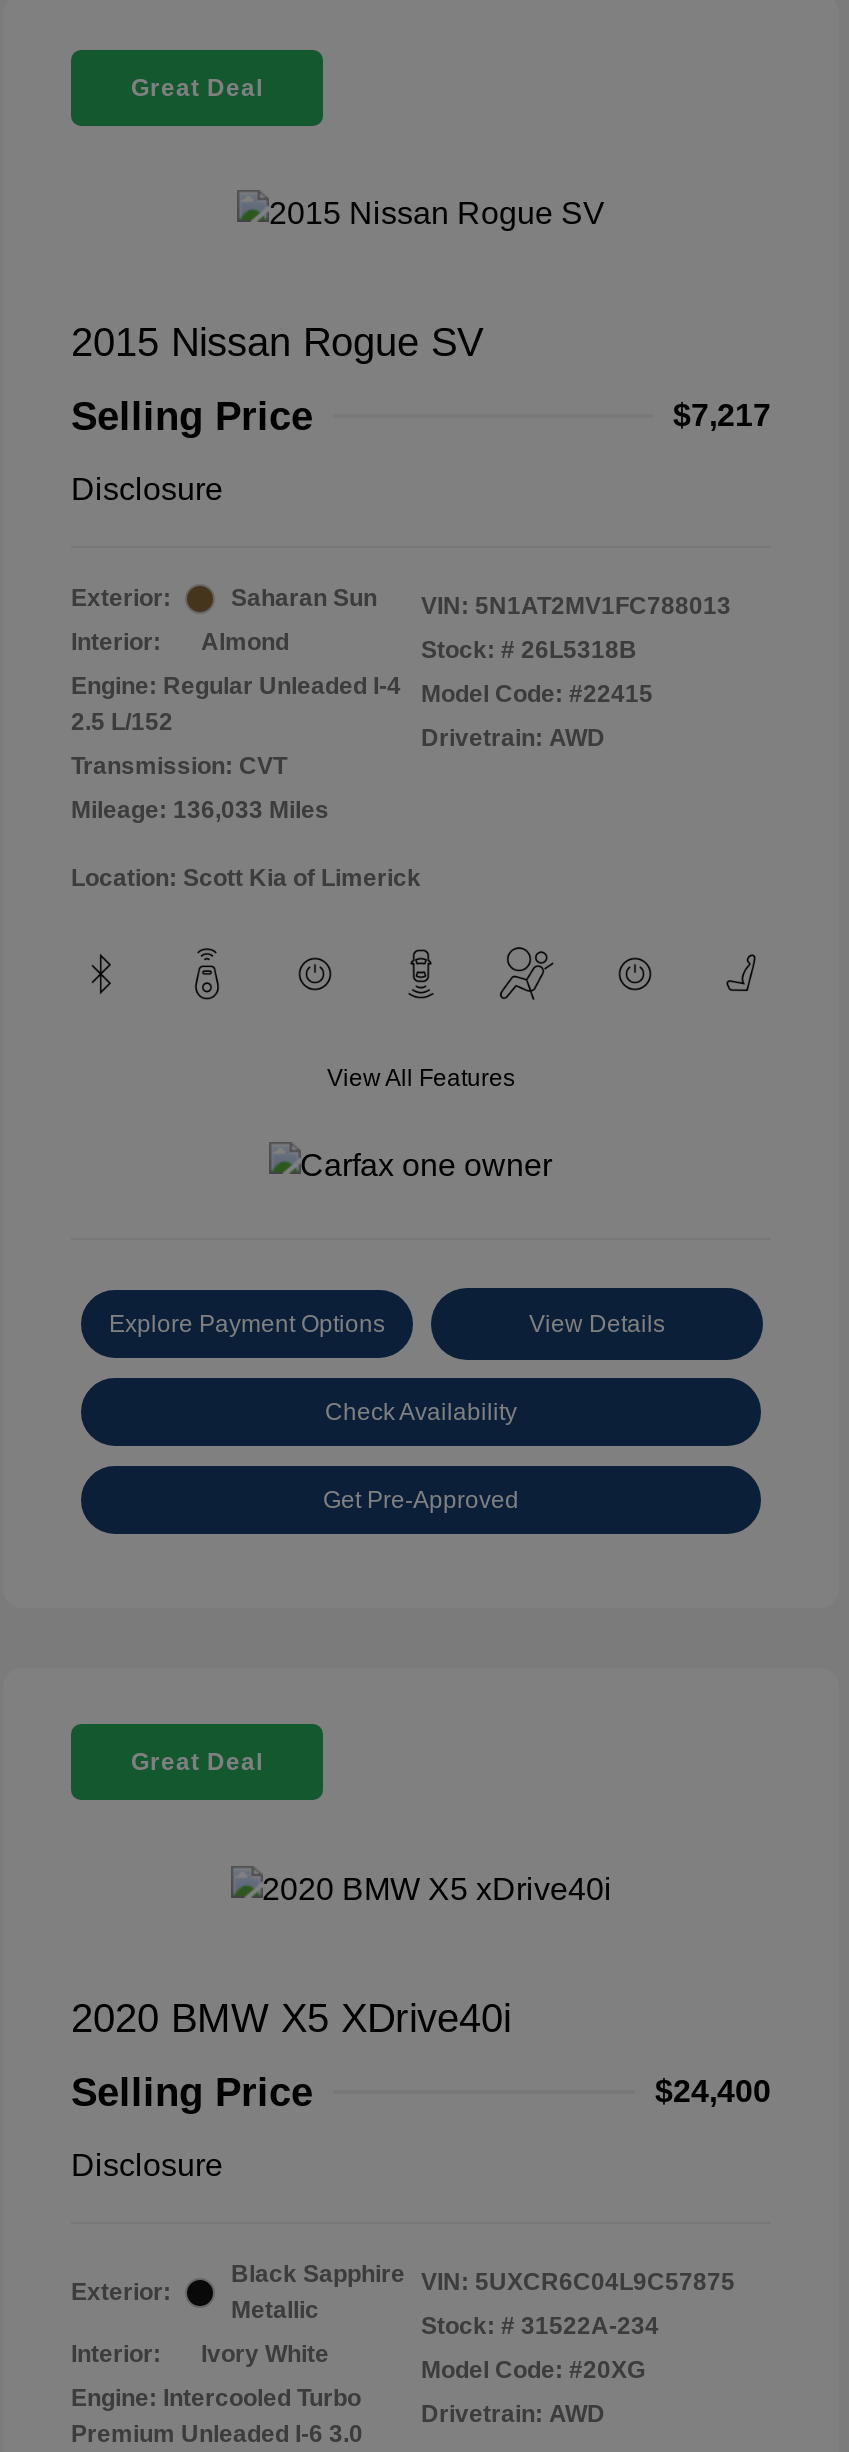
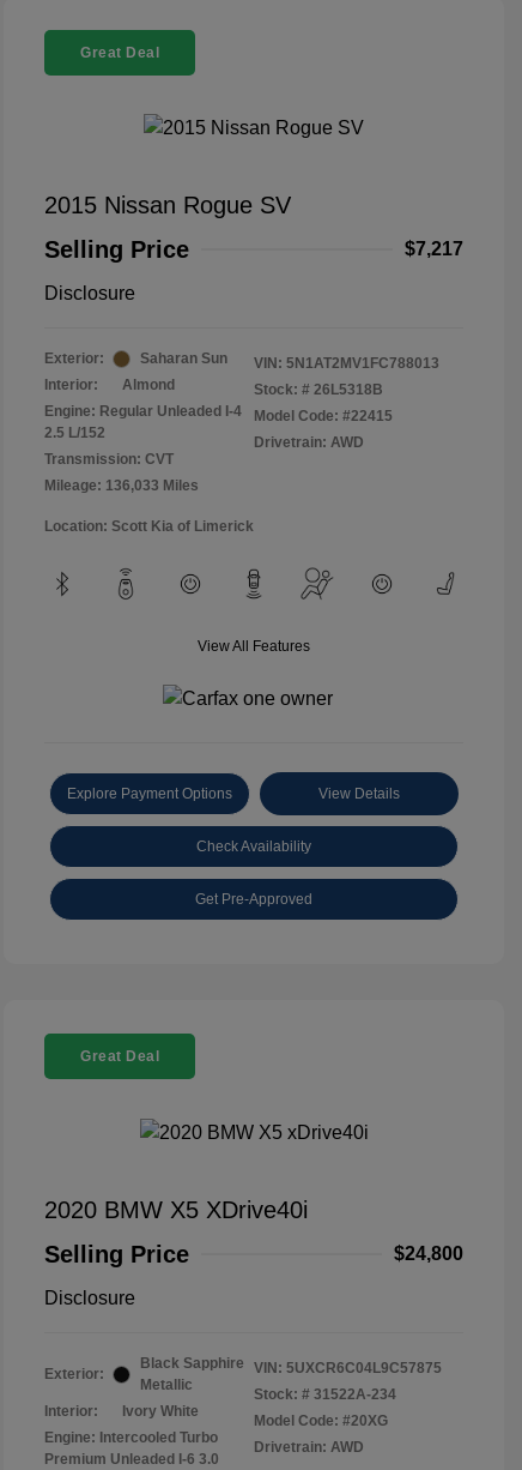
[655,2074,771,2108] $24,400 -> [394,1244,463,1264] $24,800

